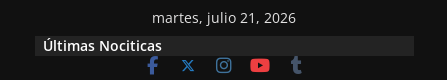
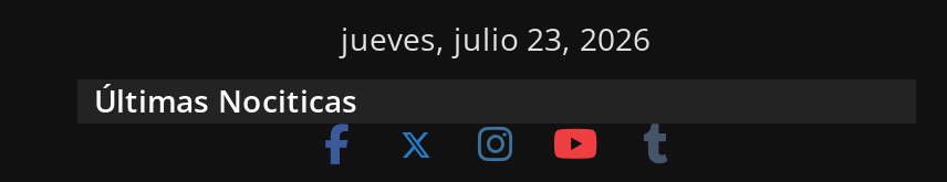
[152,8,296,27] martes, julio 21, 2026 -> [341,18,651,60] jueves, julio 23, 2026

